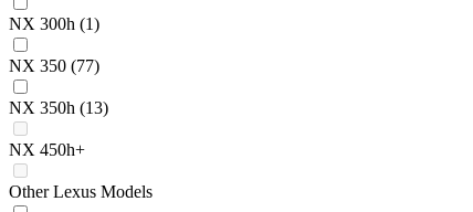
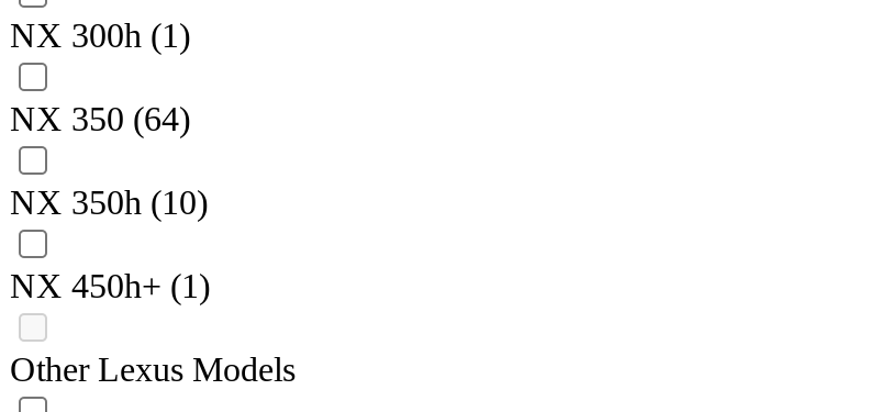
[9,57,99,76] NX 350 (77) -> [10,101,190,138] NX 350 (64)
[9,99,108,117] NX 350h (13) -> [10,184,208,222] NX 350h (10)
[9,141,85,159] NX 450h+ -> [10,268,210,305] NX 450h+ (1)

